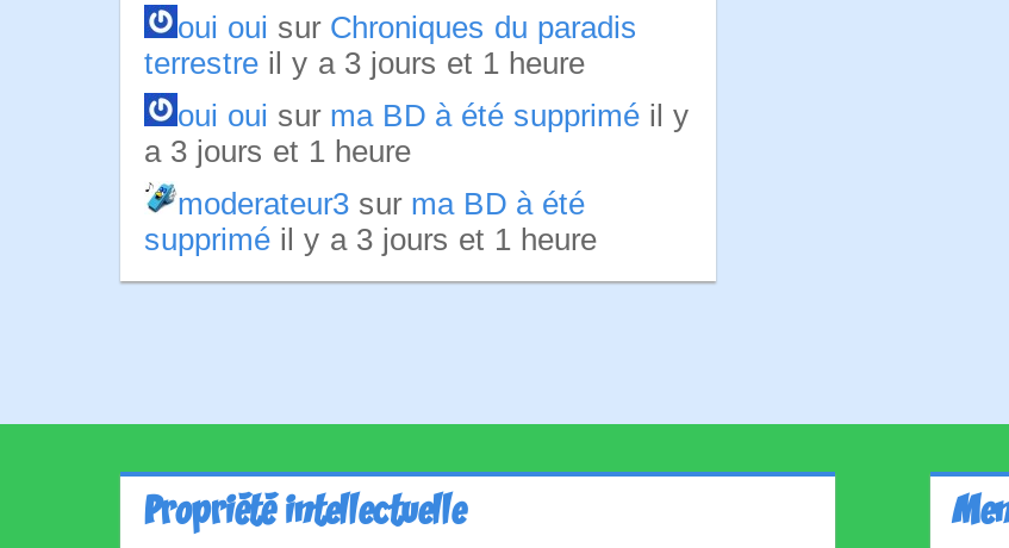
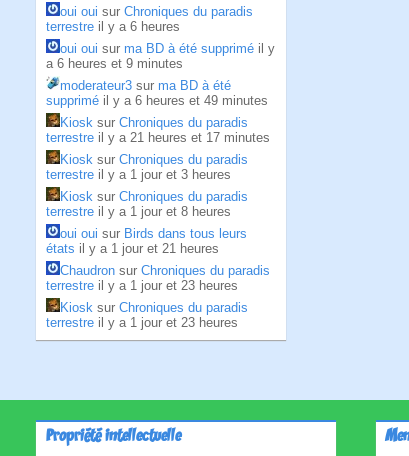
[144,45,585,81] terrestre il y a 3 jours et 1 heure -> [46,19,180,34] terrestre il y a 6 heures
[144,133,411,169] a 3 jours et 1 heure -> [46,56,183,71] a 6 heures et 9 minutes
[144,222,597,257] supprimé il y a 3 jours et 1 heure -> [46,93,270,330] supprimé il y a 6 heures et 49 minutes | Kiosk sur Chroniques du paradis | terrestre il y a 21 heures et 17 minutes | Kiosk sur Chroniques du paradis | terrestre il y a 1 jour et 3 heures | Kiosk sur Chroniques du paradis | terrestre il y a 1 jour et 8 heures | oui oui sur Birds dans tous leurs | états il y a 1 jour et 21 heures | Chaudron sur Chroniques du paradis | terrestre il y a 1 jour et 23 heures | Kiosk sur Chroniques du paradis | terrestre il y a 1 jour et 23 heures

